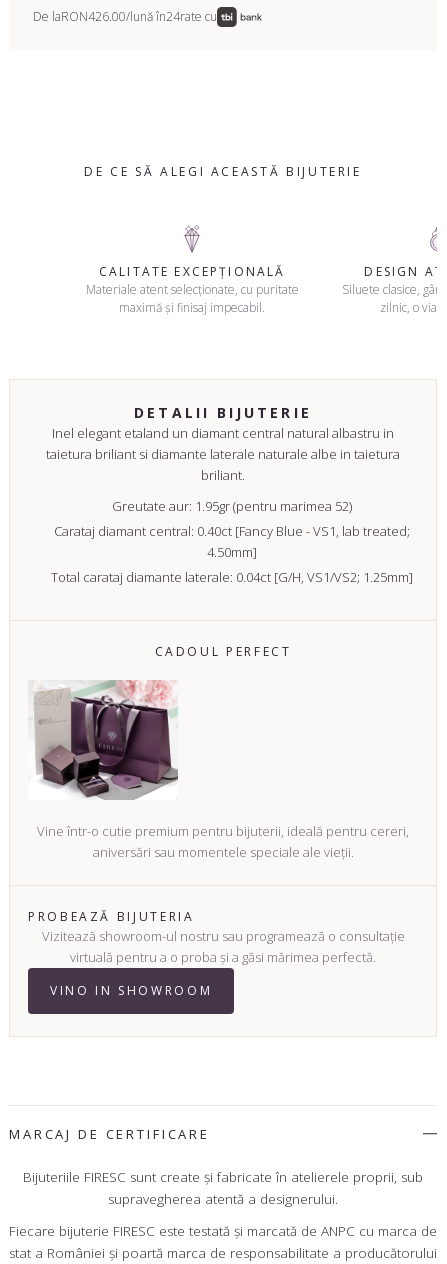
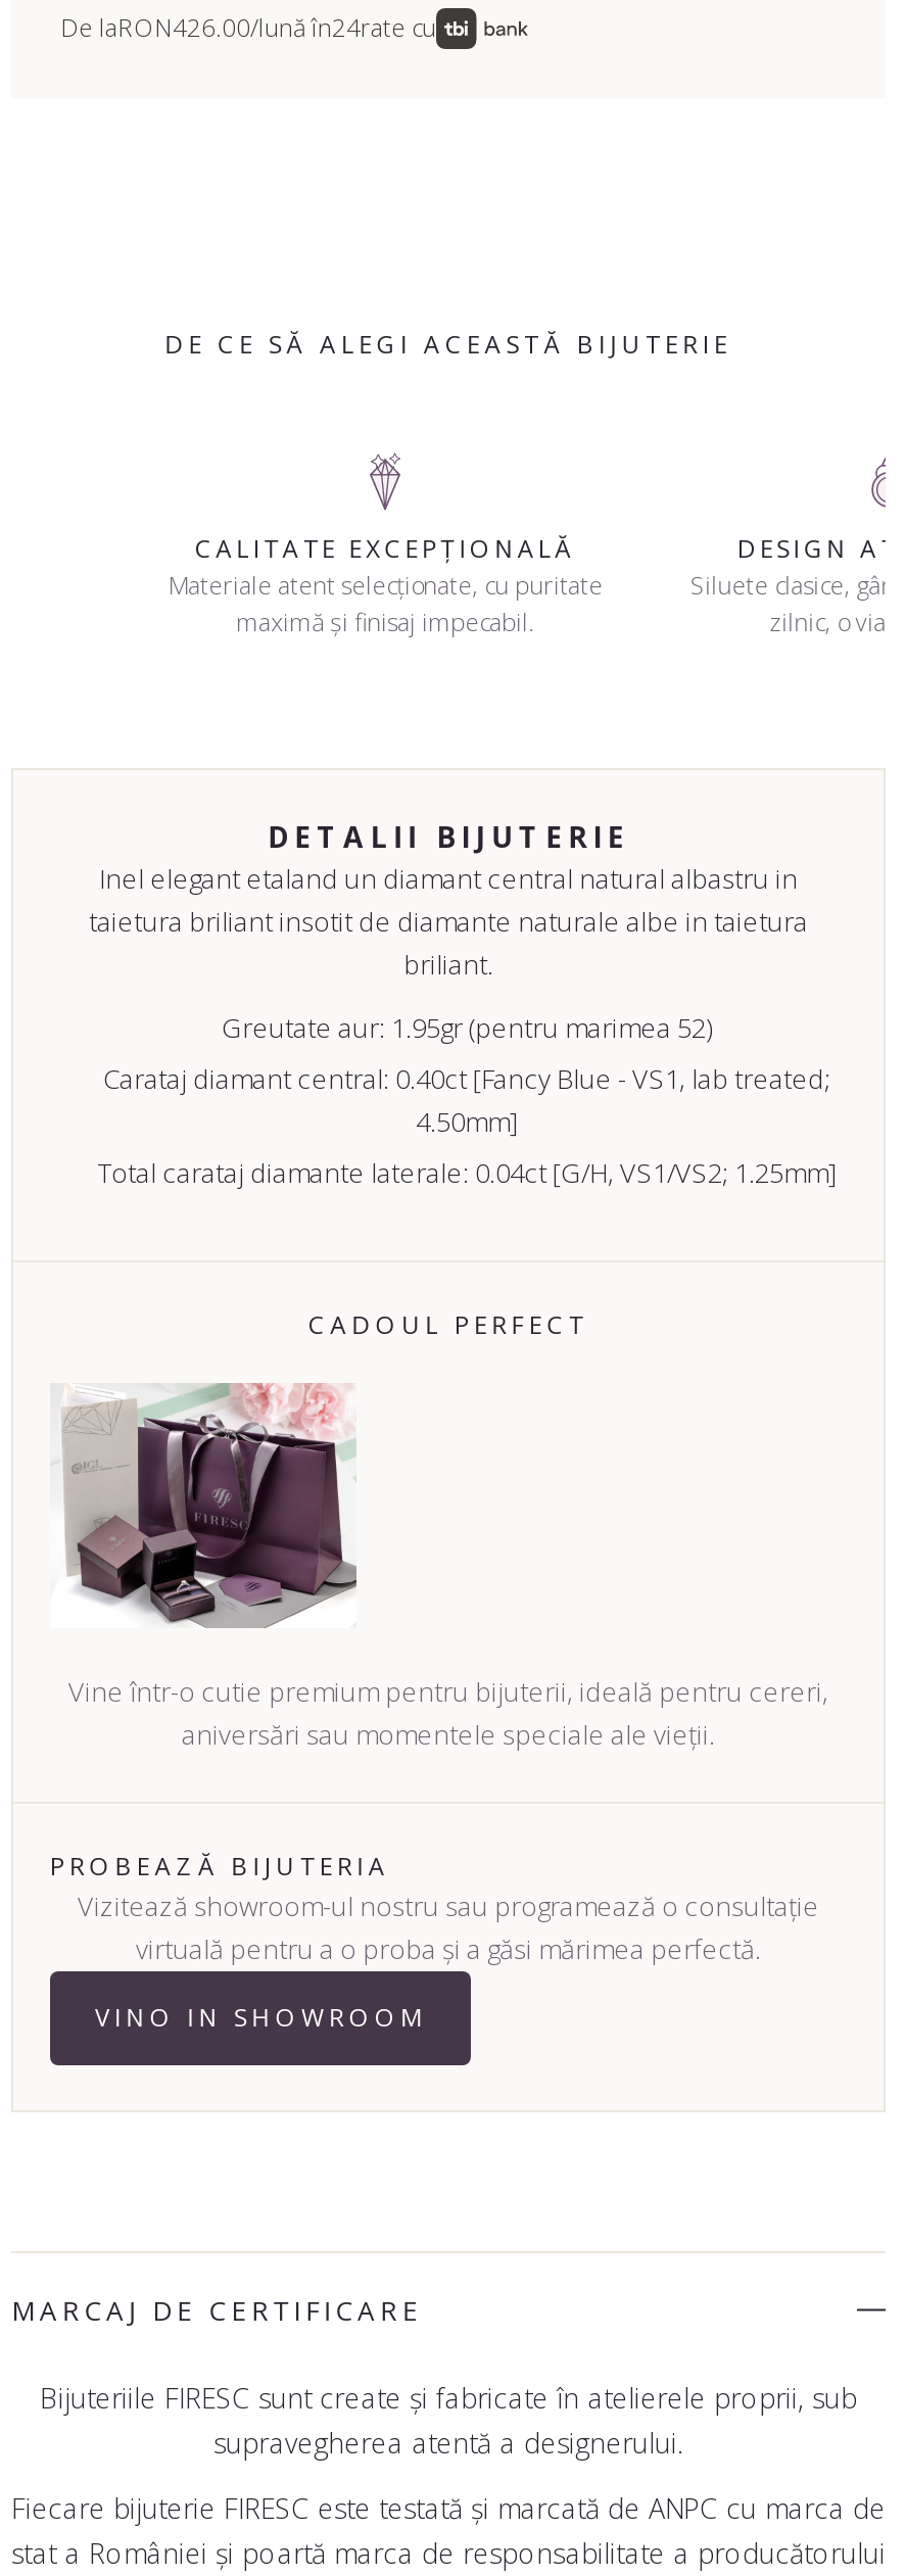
[46,445,400,463] taietura briliant si diamante laterale naturale albe in taietura -> [89,903,808,939] taietura briliant insotit de diamante naturale albe in taietura

